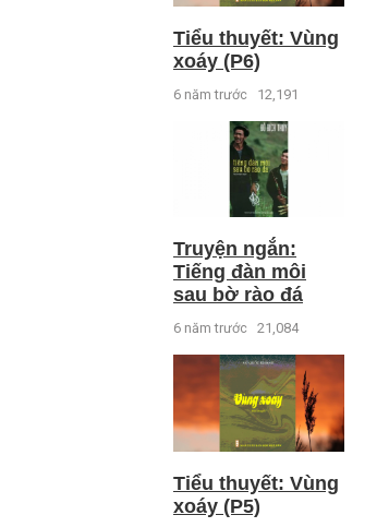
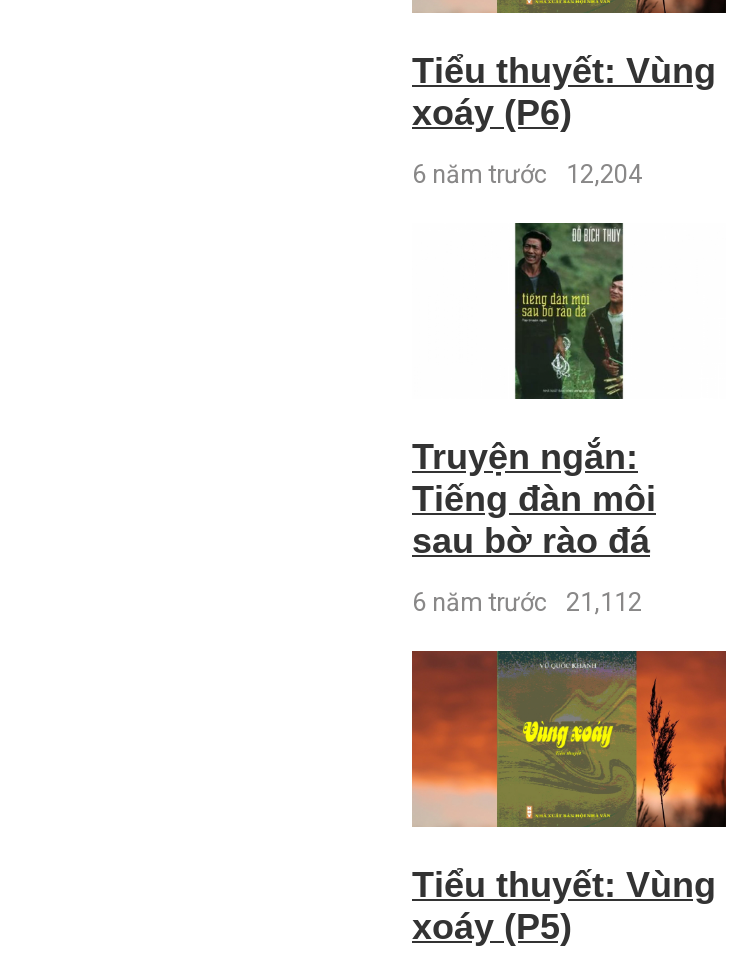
[173,86,299,102] 6 năm trước 12,191 -> [412,158,642,188] 6 năm trước 12,204
[173,320,299,336] 6 năm trước 21,084 -> [412,586,642,616] 6 năm trước 21,112

